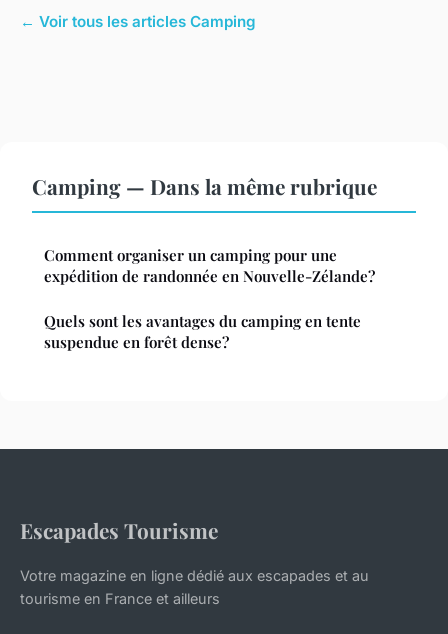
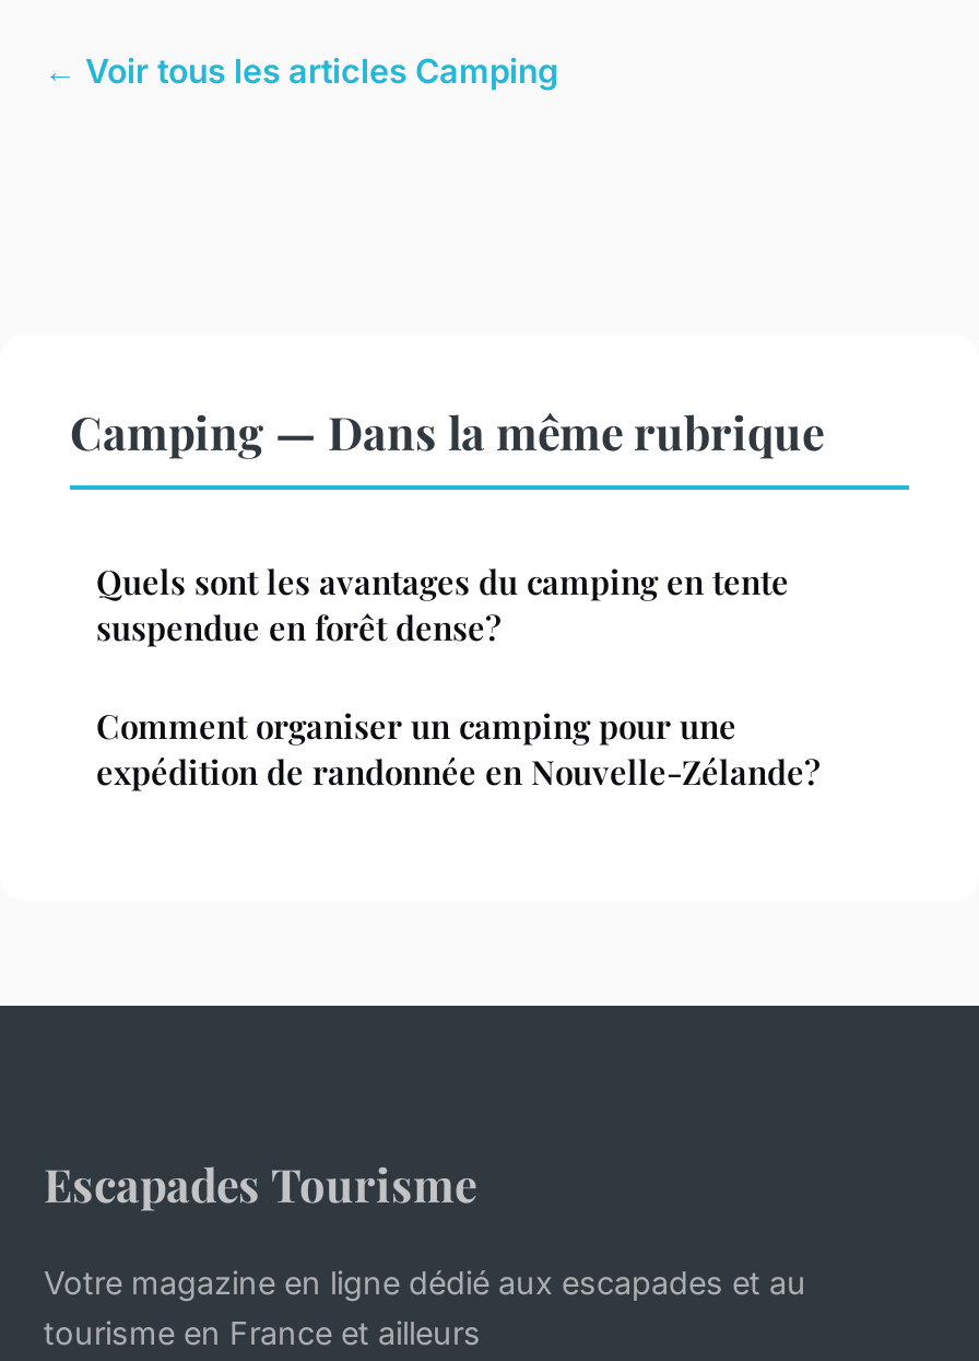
moved [44,245,375,286] -> [96,704,819,793]: Comment organiser un camping pour une | expédition de randonnée en Nouvelle-Zélande?
moved [44,311,361,352] -> [96,559,789,649]: Quels sont les avantages du camping en tente | suspendue en forêt dense?

